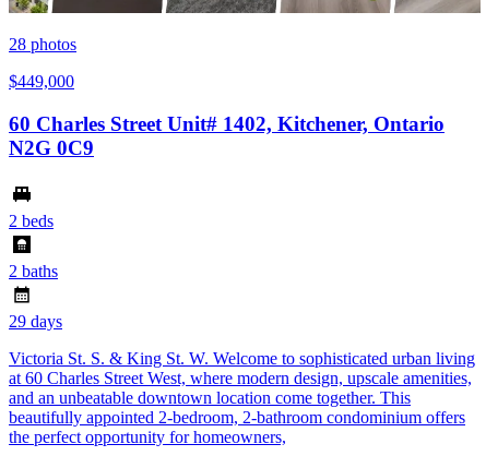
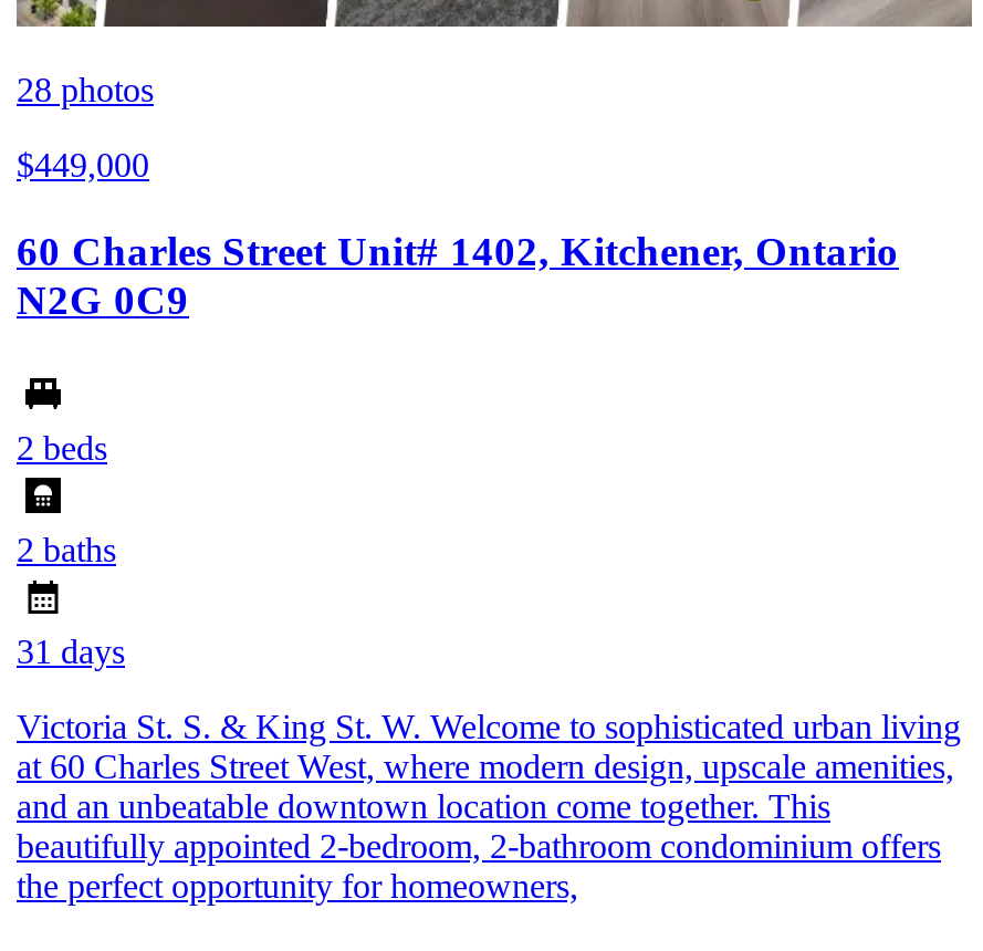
[9,311,62,330] 29 days -> [17,631,125,669] 31 days

